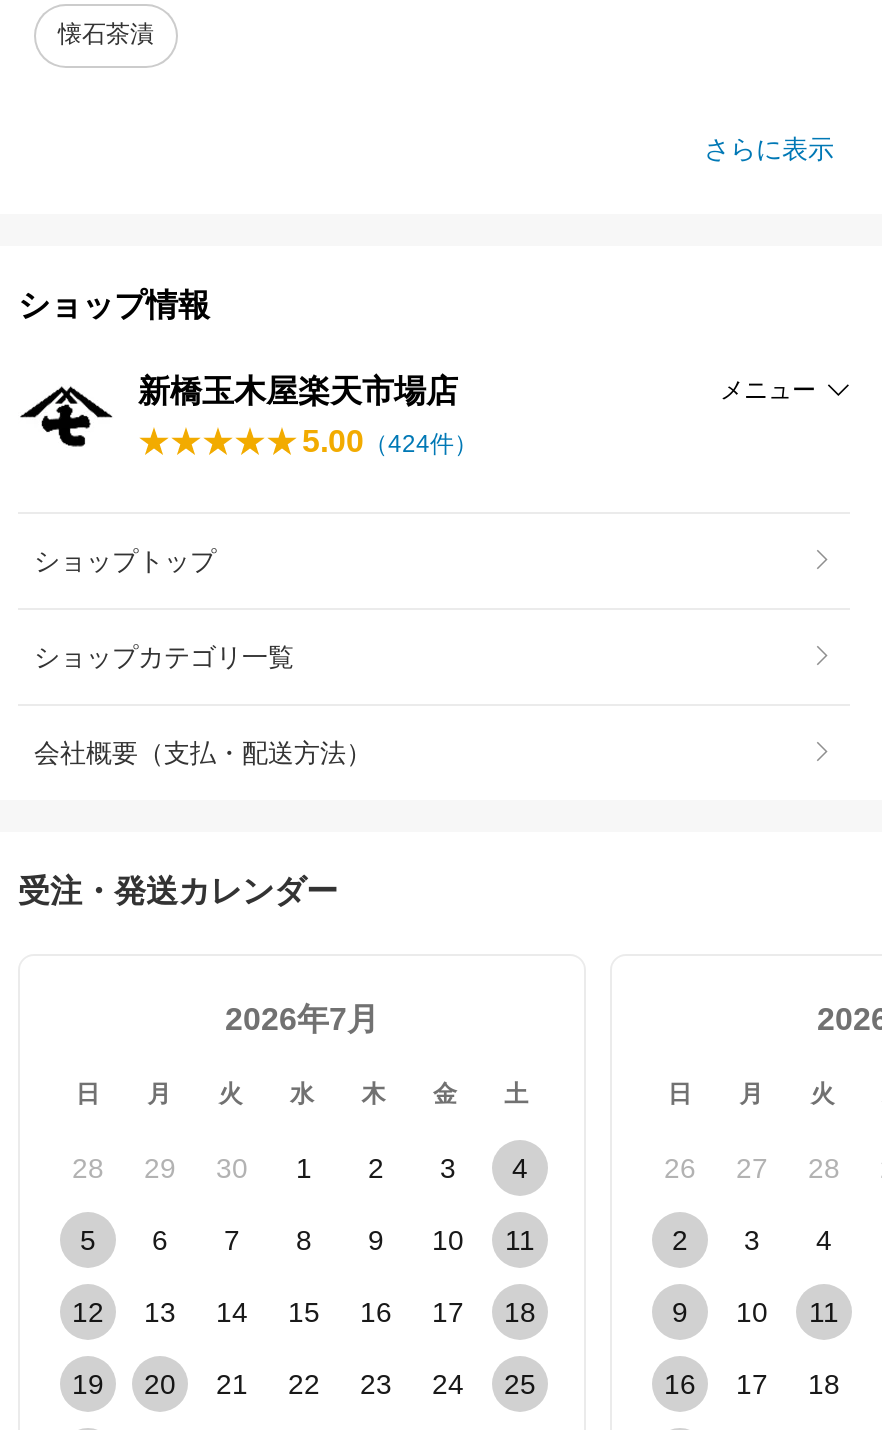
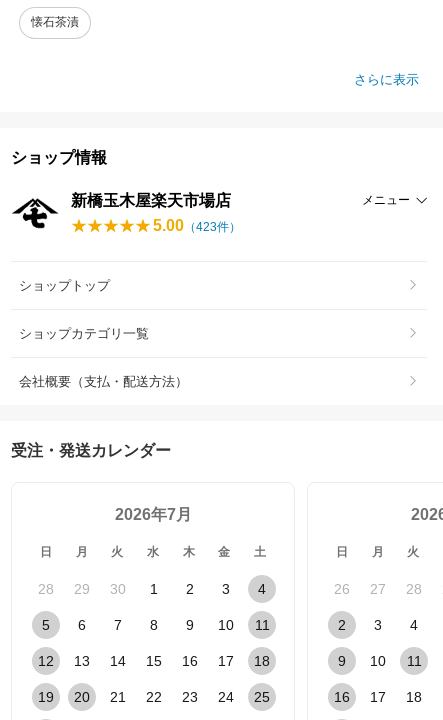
[302,423,478,457] 5.00（424件） -> [153,217,241,234] 5.00（423件）

